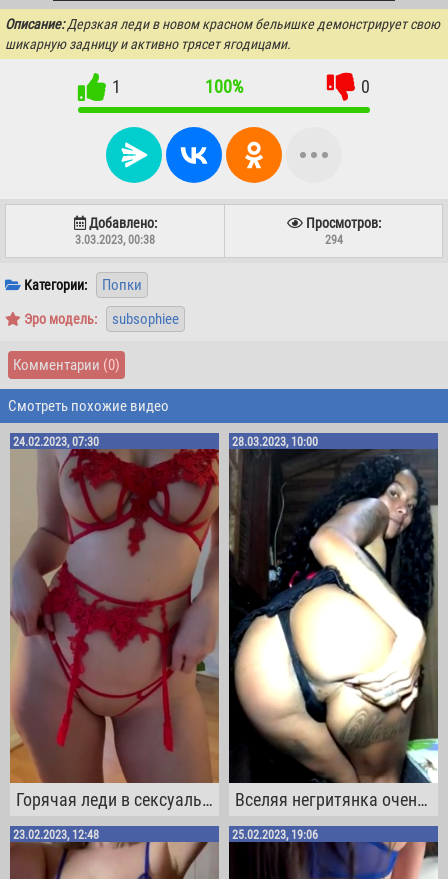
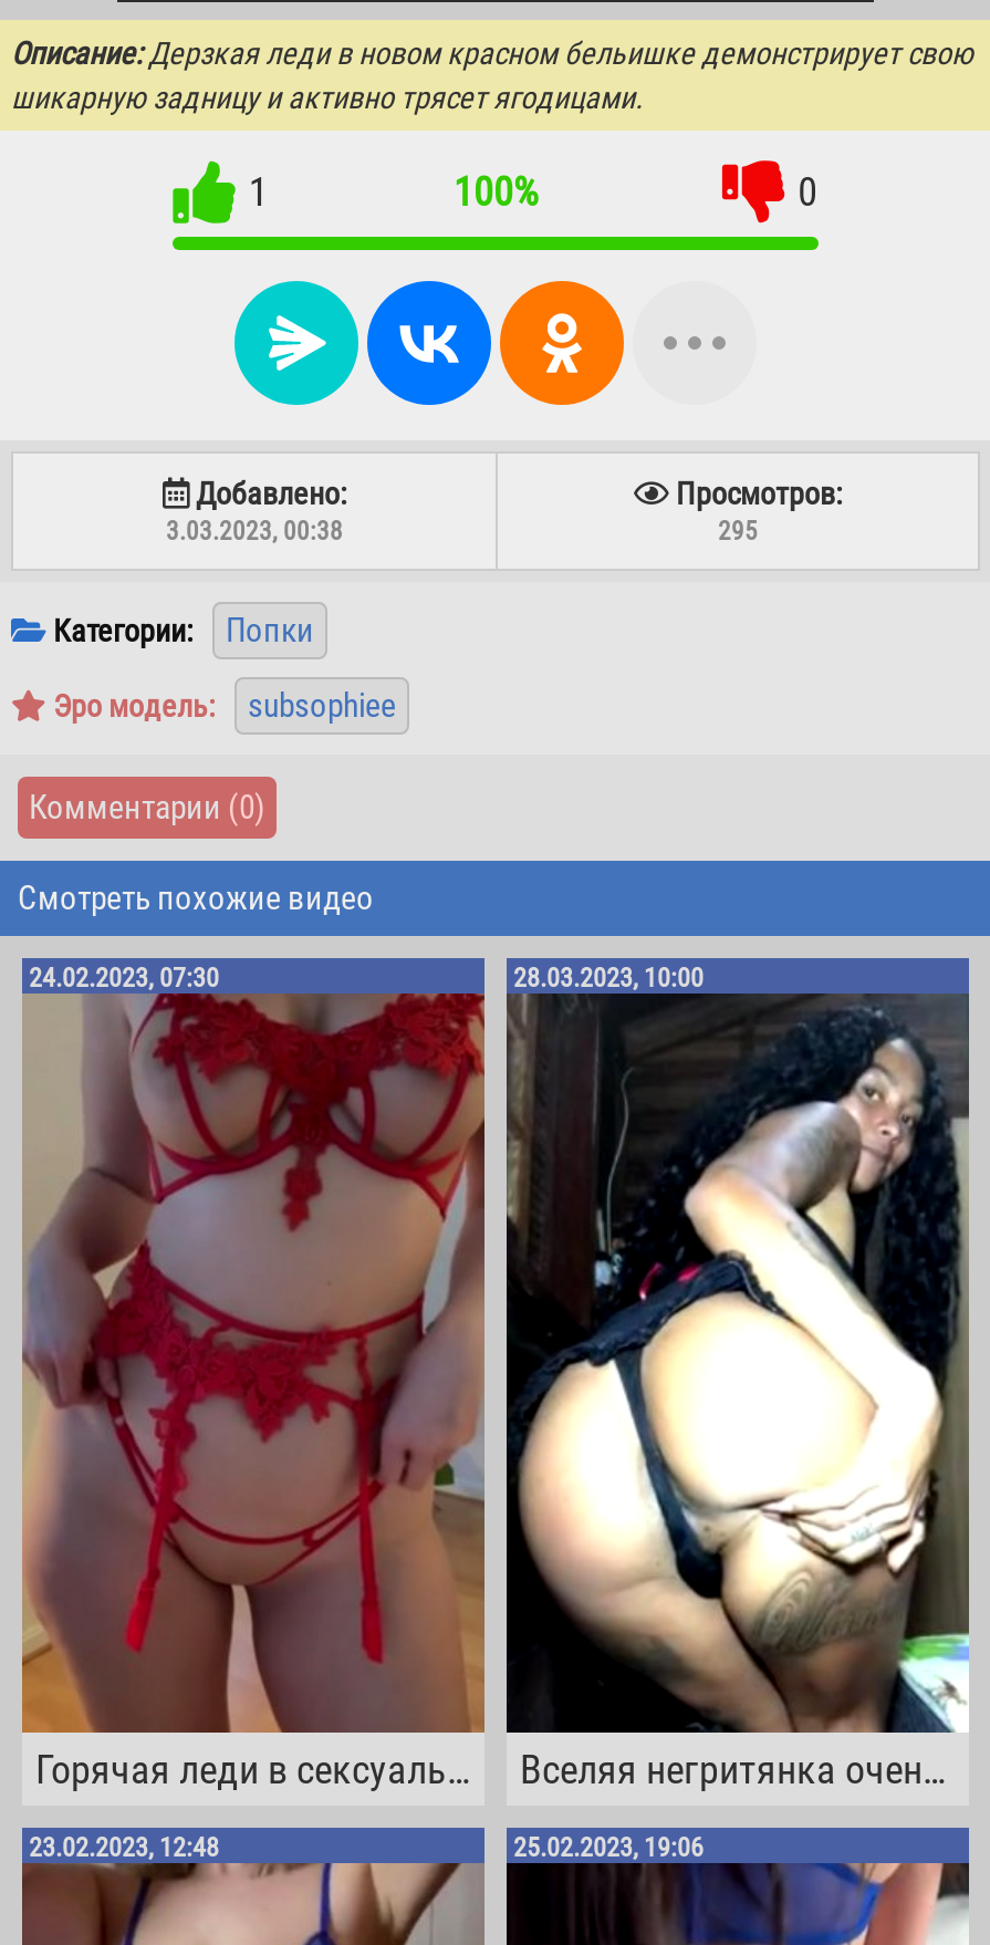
[324,233,342,247] 294 -> [718,516,758,547] 295

